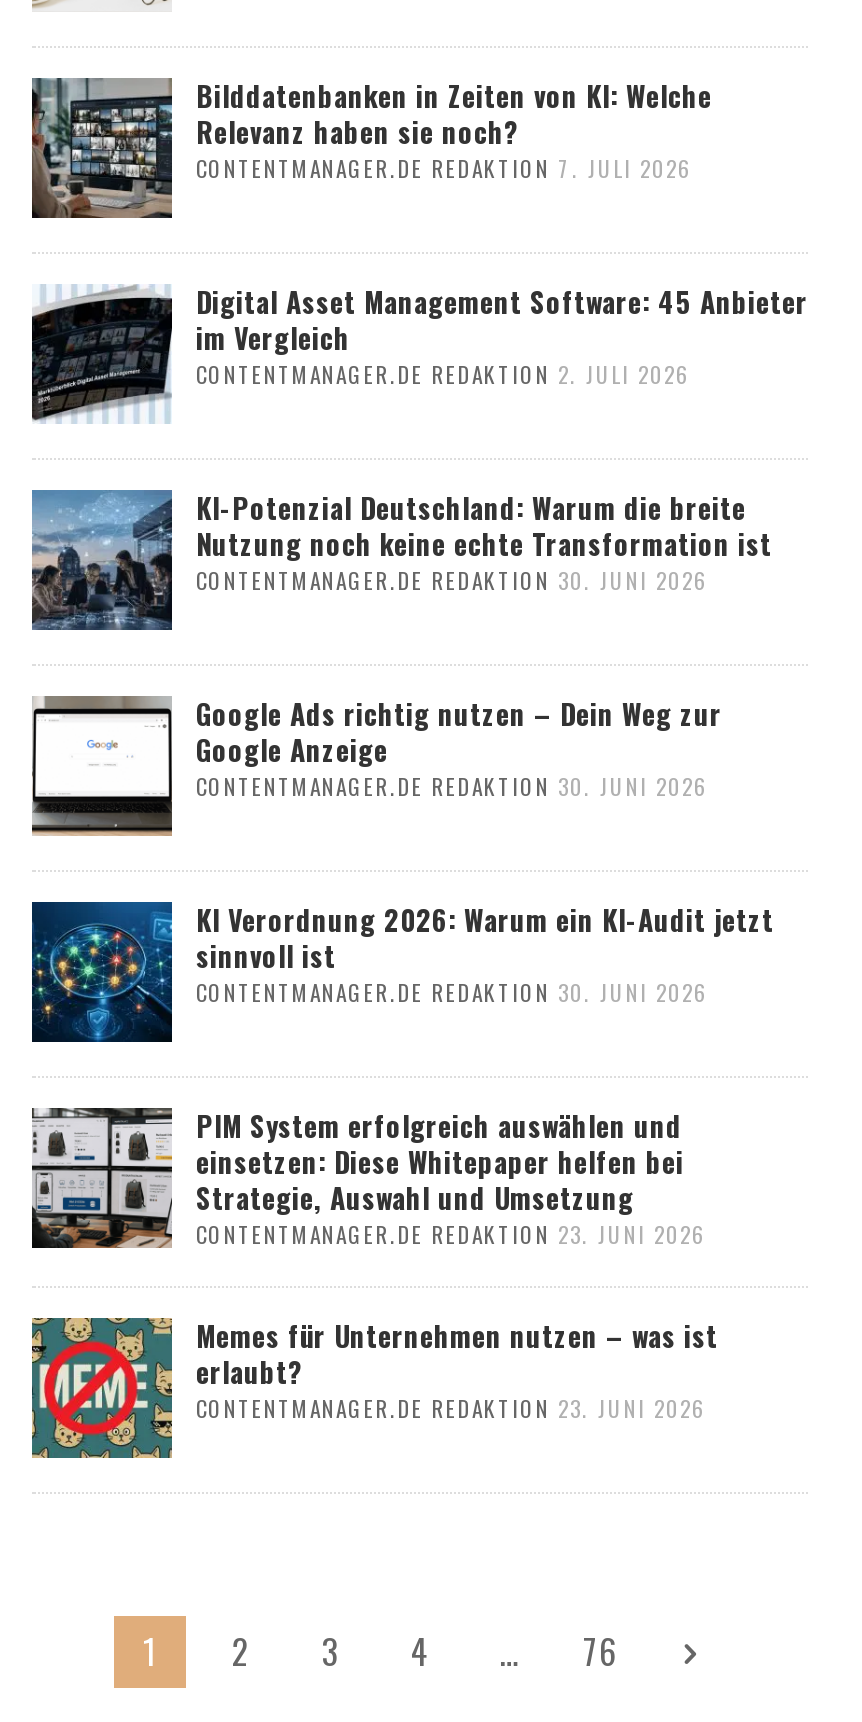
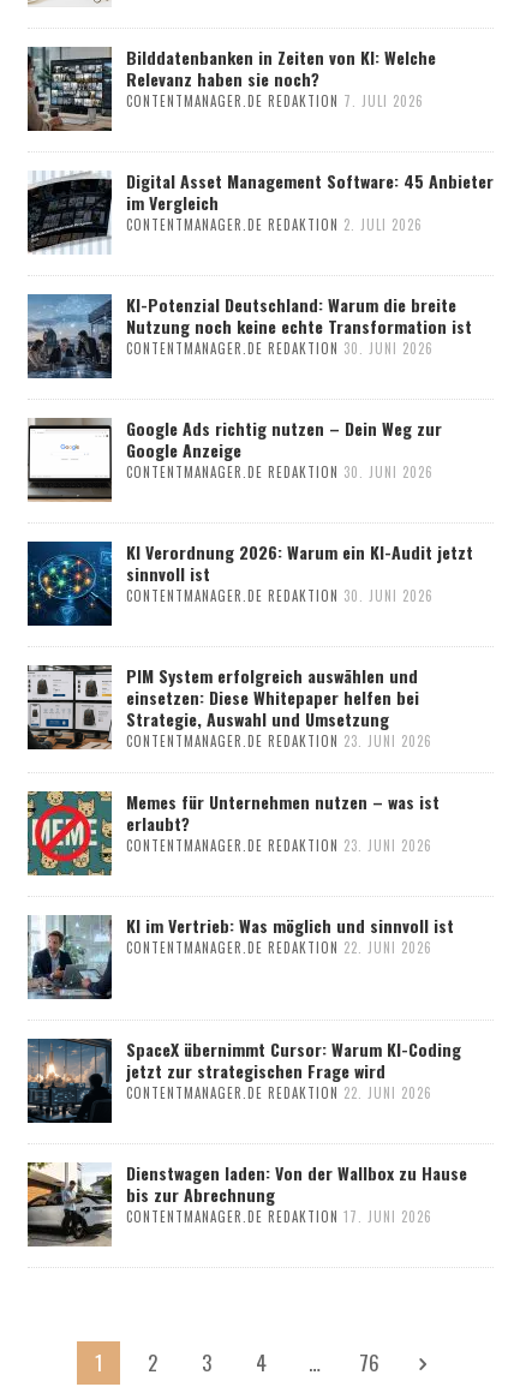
none -> [26,912,454,1000] [image] | KI im Vertrieb: Was möglich und sinnvoll ist | CONTENTMANAGER.DE REDAKTION 22. JUNI 2026
none -> [26,1162,112,1246] [image]
none -> [28,1036,467,1225] [image] | SpaceX übernimmt Cursor: Warum KI-Coding | jetzt zur strategischen Frage wird | CONTENTMANAGER.DE REDAKTION 22. JUNI 2026 | Dienstwagen laden: Von der Wallbox zu Hause | bis zur Abrechnung | CONTENTMANAGER.DE REDAKTION 17. JUNI 2026

